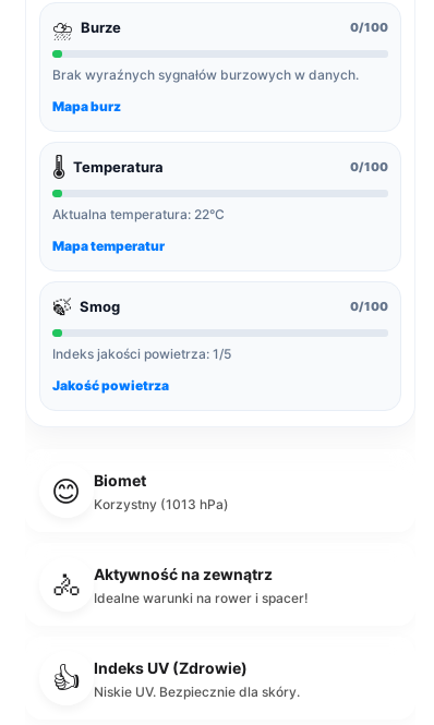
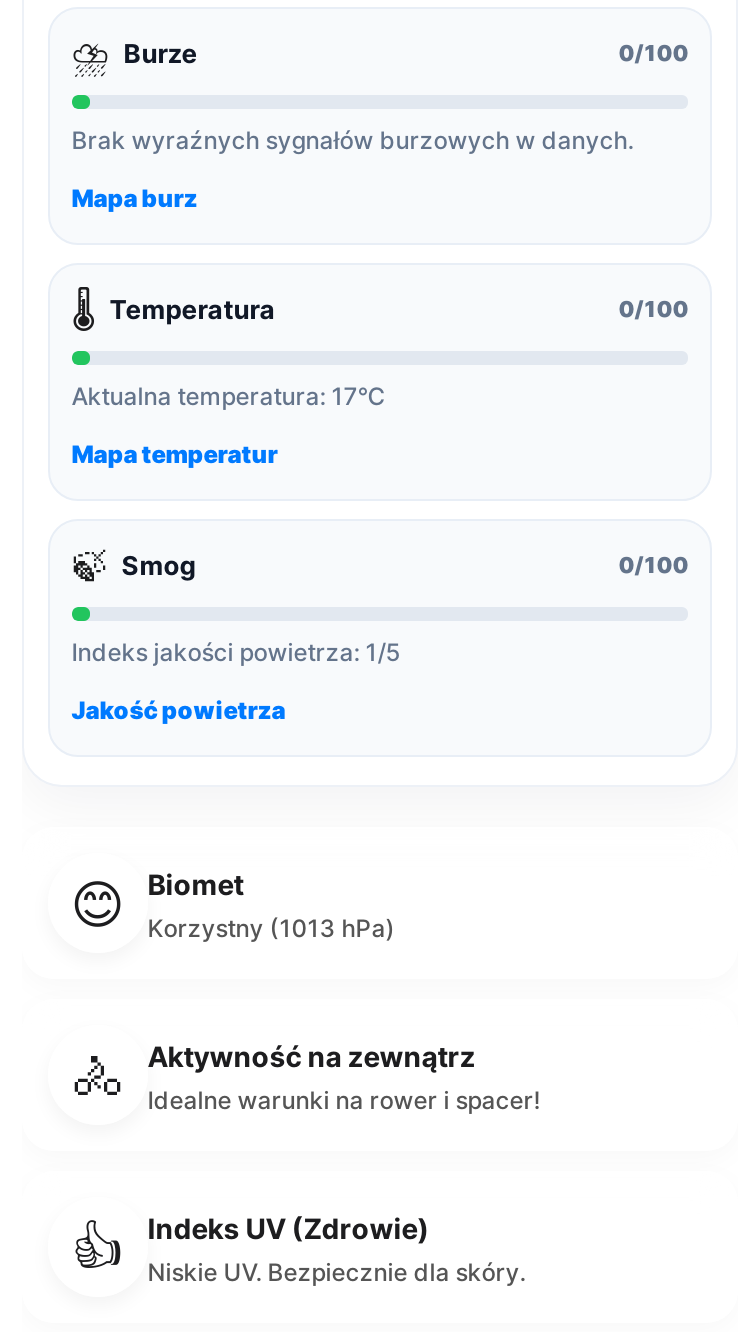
[52,206,224,222] Aktualna temperatura: 22°C -> [72,381,386,411] Aktualna temperatura: 17°C

